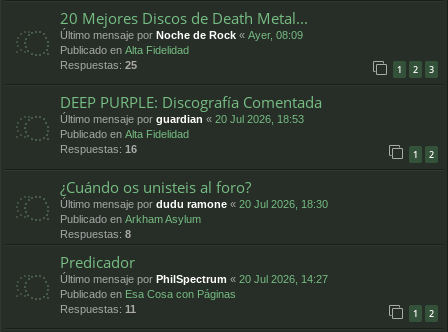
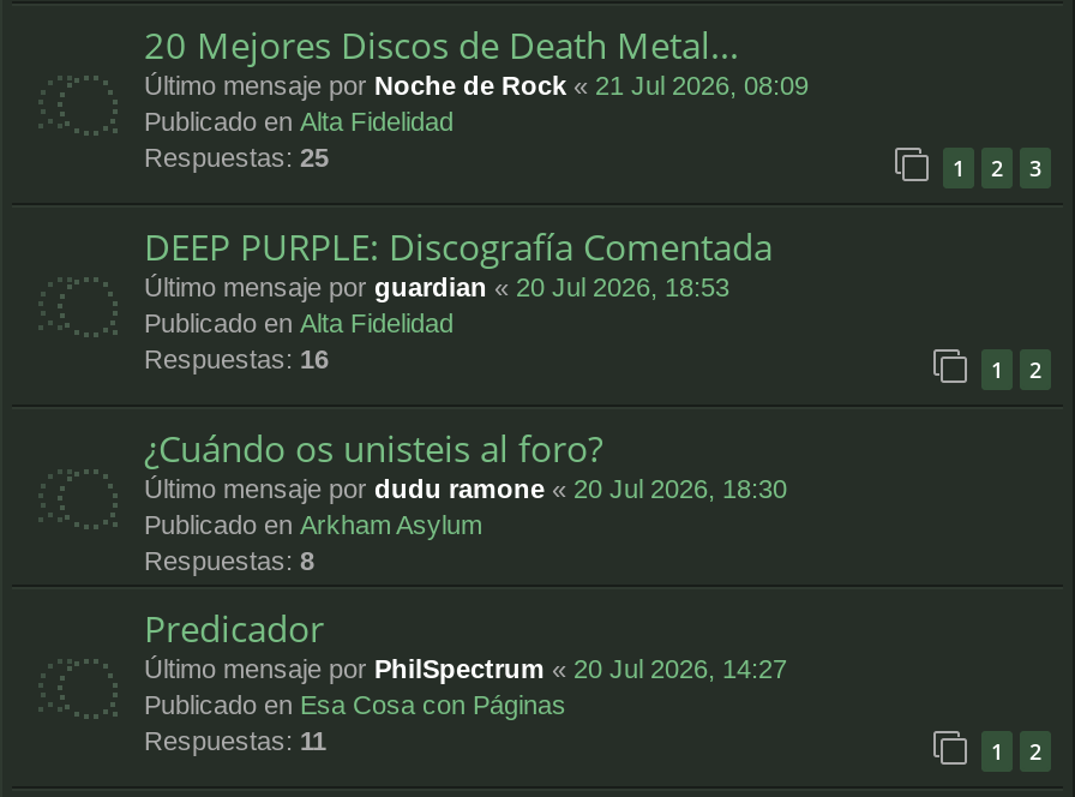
[60,29,303,41] Último mensaje por Noche de Rock «Ayer, 08:09 -> [144,71,809,99] Último mensaje por Noche de Rock «21 Jul 2026, 08:09

